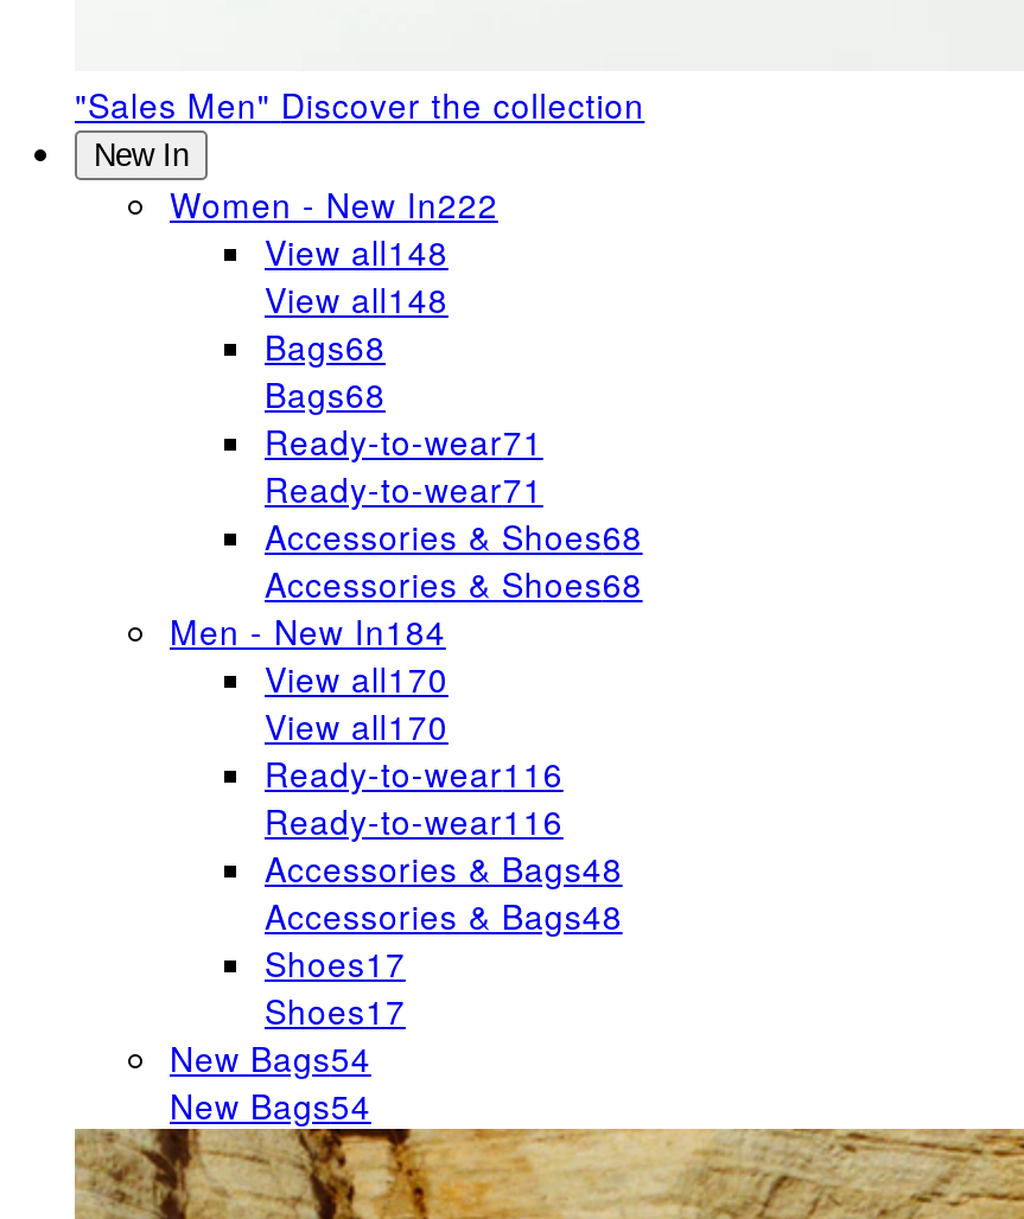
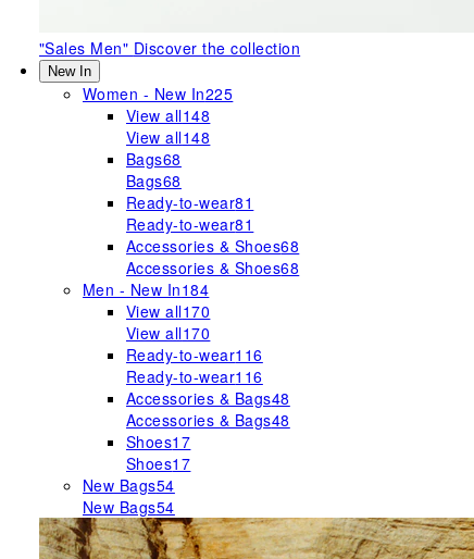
[170,180,498,228] Women - New In222 -> [83,83,233,104] Women - New In225
[265,417,543,465] Ready-to-wear71 -> [126,191,254,213] Ready-to-wear81
[265,465,543,512] Ready-to-wear71 -> [126,213,254,235] Ready-to-wear81

